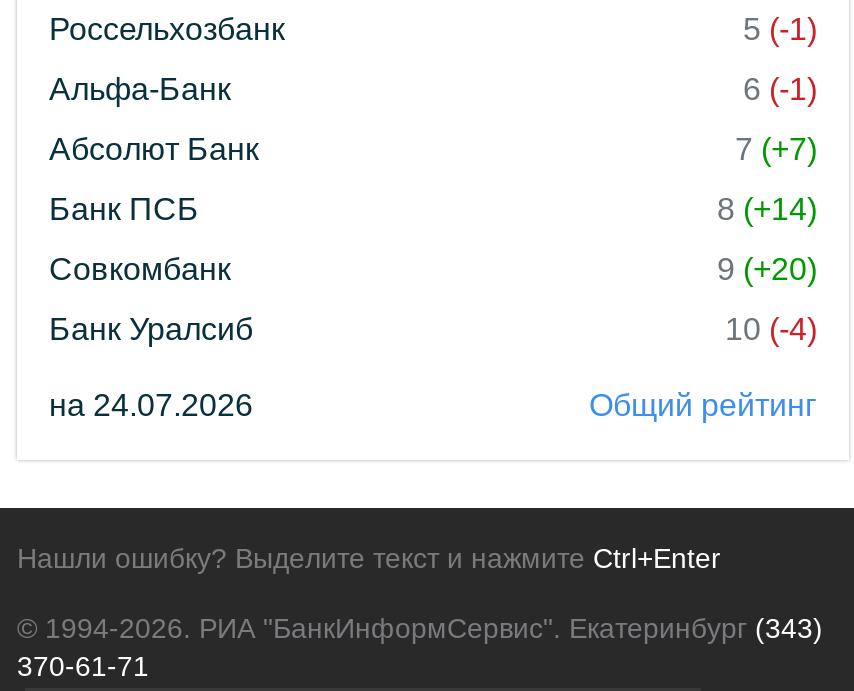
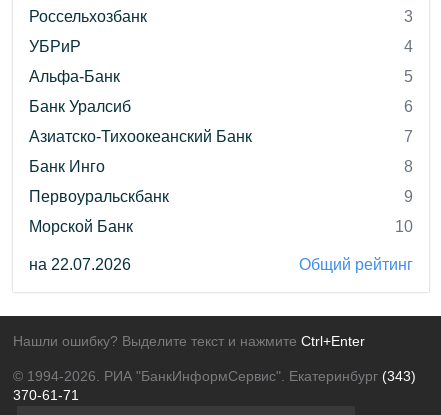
[743,12,817,46] 5 (-1) -> [29,8,413,55] 3 | УБРиР | 4
[49,72,817,286] 6 (-1) | Абсолют Банк | 7 (+7) | Банк ПСБ | 8 (+14) | Совкомбанк | 9 (+20) -> [404,68,413,85] 5
[49,312,817,422] 10 (-4) | на 24.07.2026 -> [29,98,413,273] 6 | Азиатско-Тихоокеанский Банк | 7 | Банк Инго | 8 | Первоуральскбанк | 9 | Морской Банк | 10 | на 22.07.2026
moved [49,312,253,346] -> [29,98,131,115]: Банк Уралсиб

